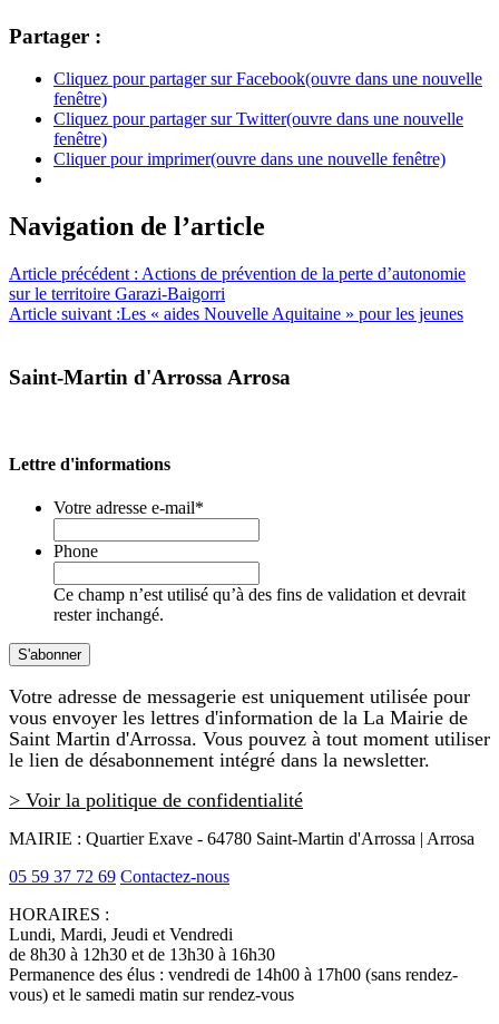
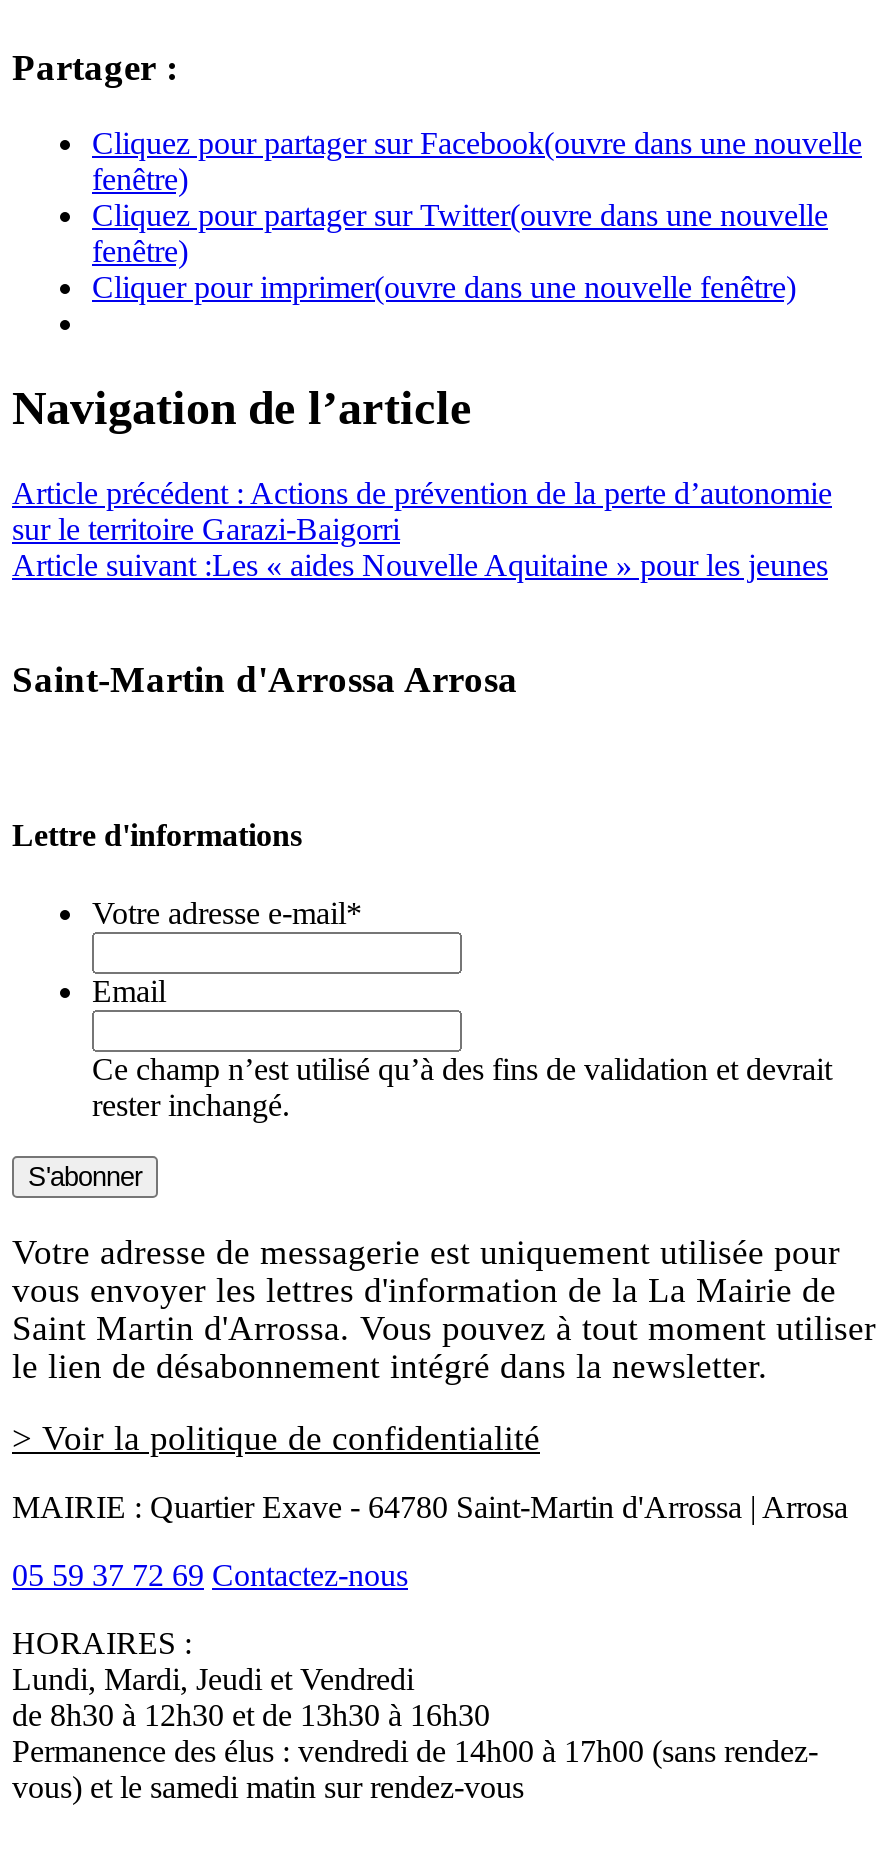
[53,542,98,560] Phone -> [92,974,166,1008] Email

